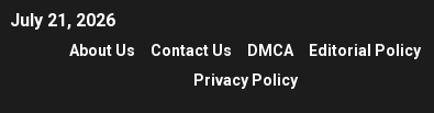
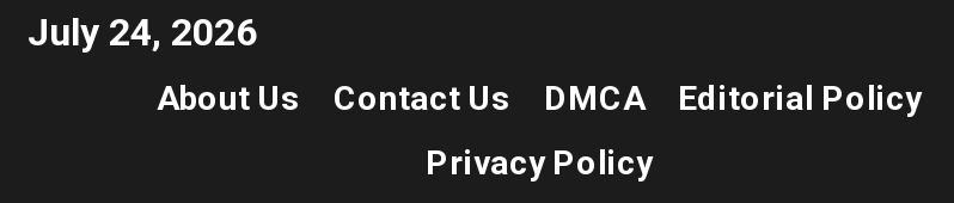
[10,10,115,31] July 21, 2026 -> [27,10,257,56] July 24, 2026

